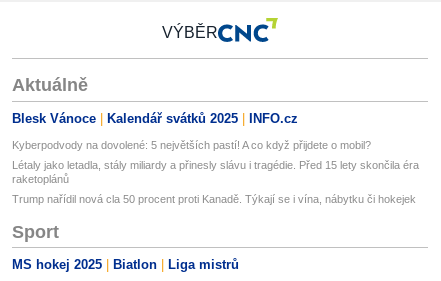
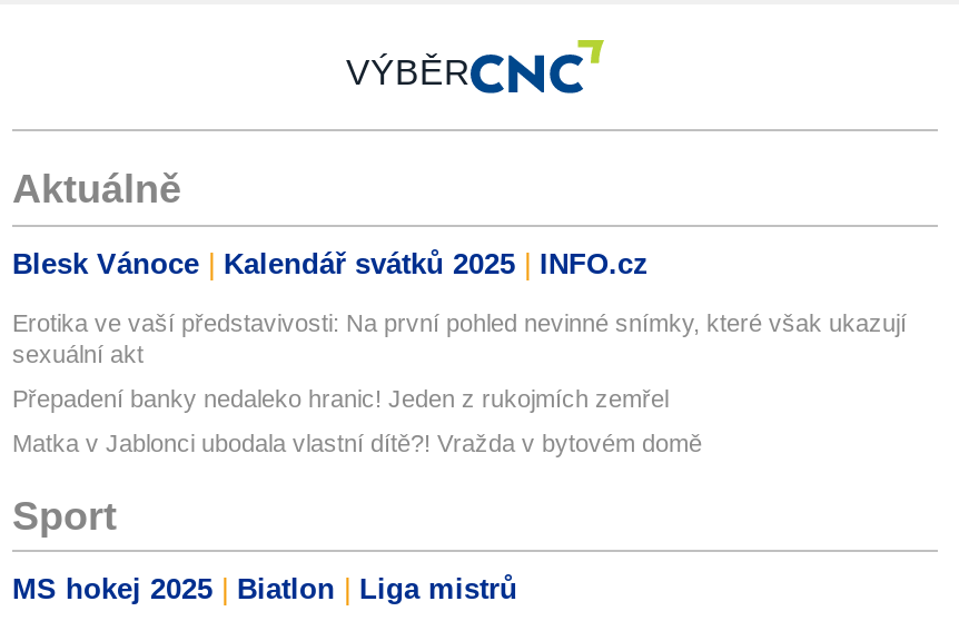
[12,139,371,151] Kyberpodvody na dovolené: 5 největších pastí! A co když přijdete o mobil? -> [12,309,907,367] Erotika ve vaší představivosti: Na první pohled nevinné snímky, které však ukazují | sexuální akt
[12,159,419,185] Létaly jako letadla, stály miliardy a přinesly slávu i tragédie. Před 15 lety skončila éra | raketoplánů -> [12,385,669,412] Přepadení banky nedaleko hranic! Jeden z rukojmích zemřel
[12,193,416,205] Trump nařídil nová cla 50 procent proti Kanadě. Týkají se i vína, nábytku či hokejek -> [12,429,702,456] Matka v Jablonci ubodala vlastní dítě?! Vražda v bytovém domě

